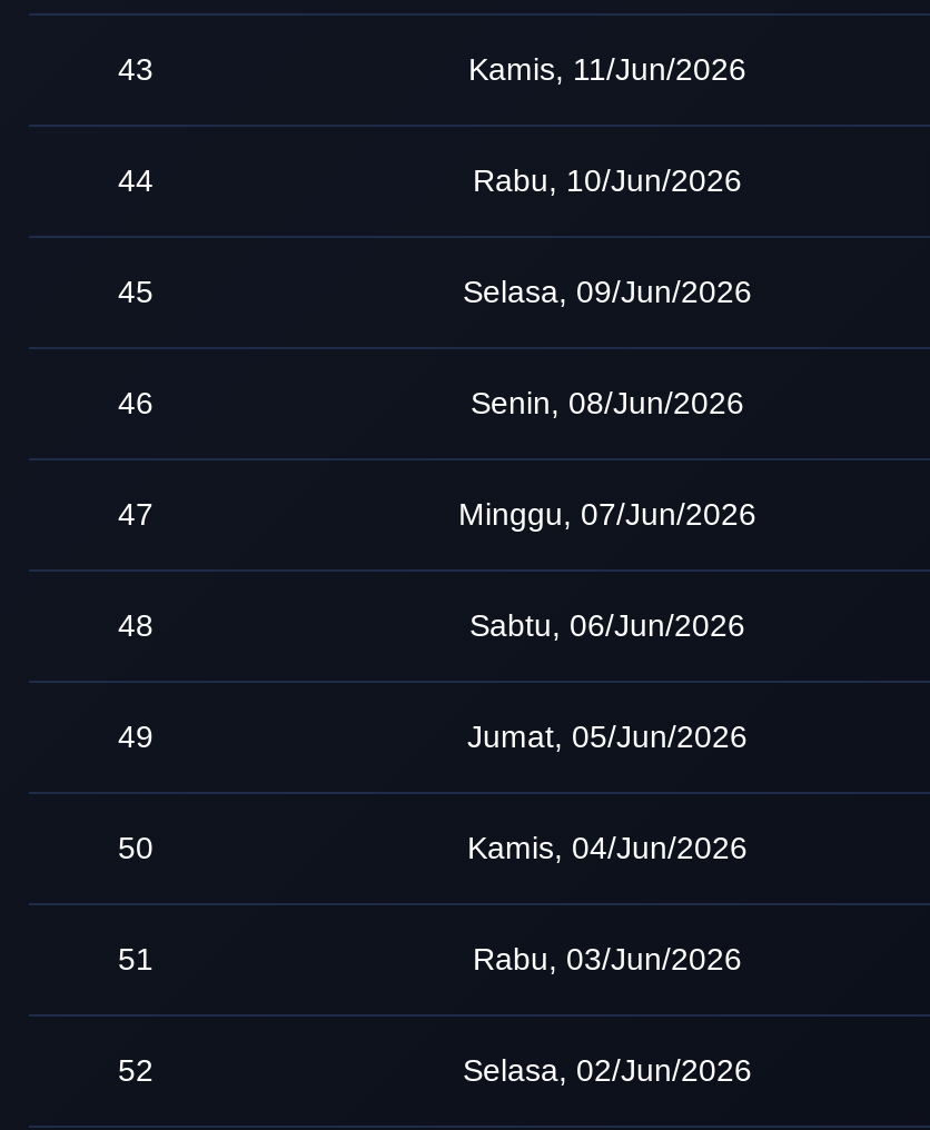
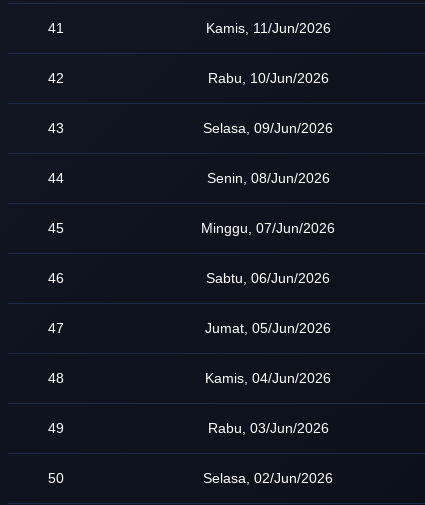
[118,51,154,87] 43 -> [48,20,64,36] 41
[118,162,154,198] 44 -> [48,70,64,86] 42
[118,274,154,309] 45 -> [48,120,64,136] 43
[118,385,154,420] 46 -> [48,170,64,186] 44
[118,496,154,532] 47 -> [48,220,64,236] 45
[118,607,154,643] 48 -> [48,270,64,286] 46
[118,718,154,754] 49 -> [48,320,64,336] 47
[118,830,154,865] 50 -> [48,370,64,386] 48
[118,941,154,977] 51 -> [48,420,64,436] 49
[118,1052,154,1088] 52 -> [48,470,64,486] 50

